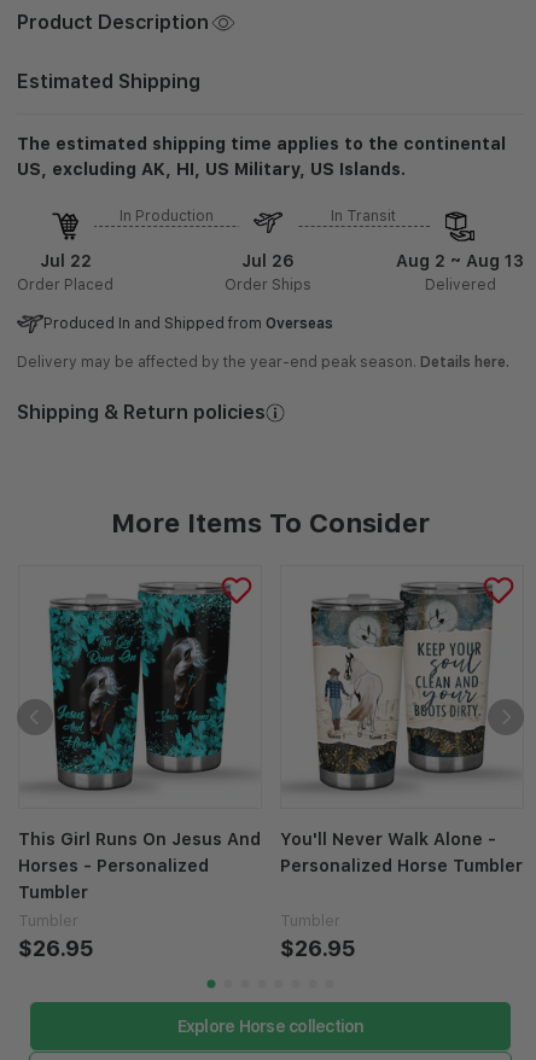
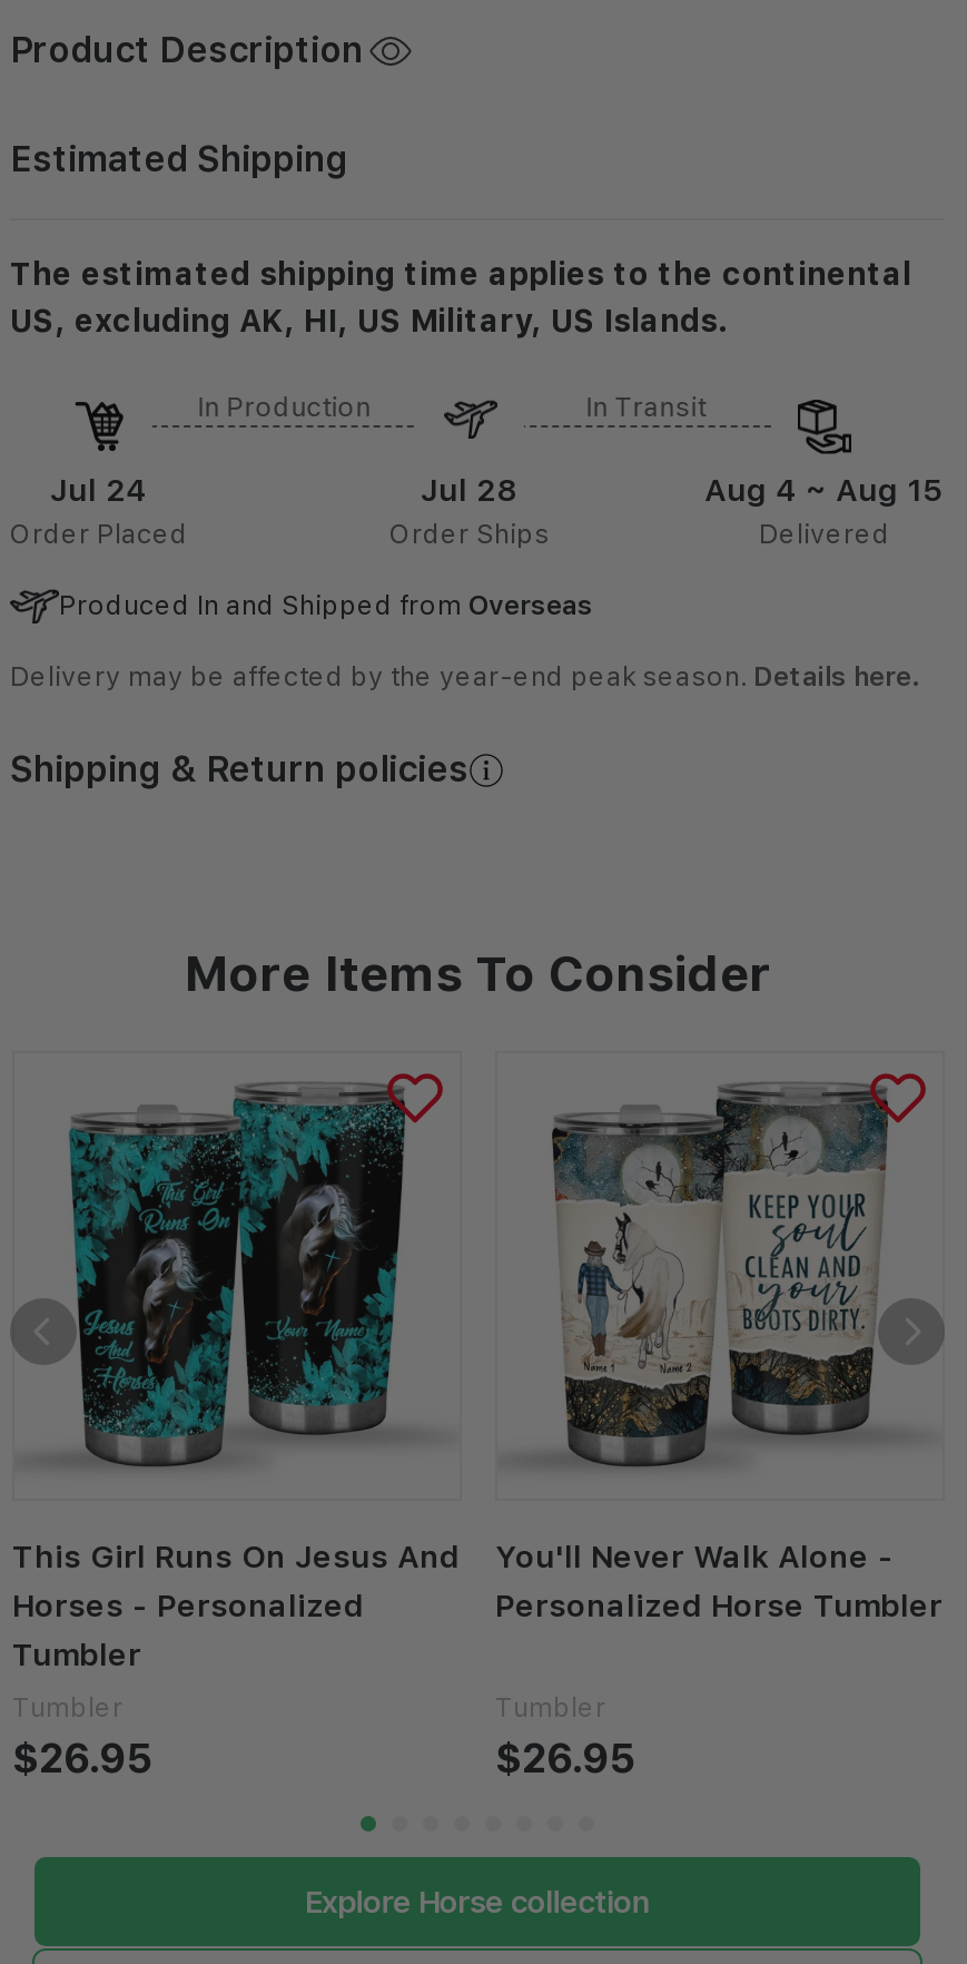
[39,251,91,271] Jul 22 -> [50,473,148,508] Jul 24
[241,251,294,271] Jul 26 -> [421,473,519,508] Jul 28
[396,251,524,271] Aug 2 ~ Aug 13 -> [704,473,945,508] Aug 4 ~ Aug 15

